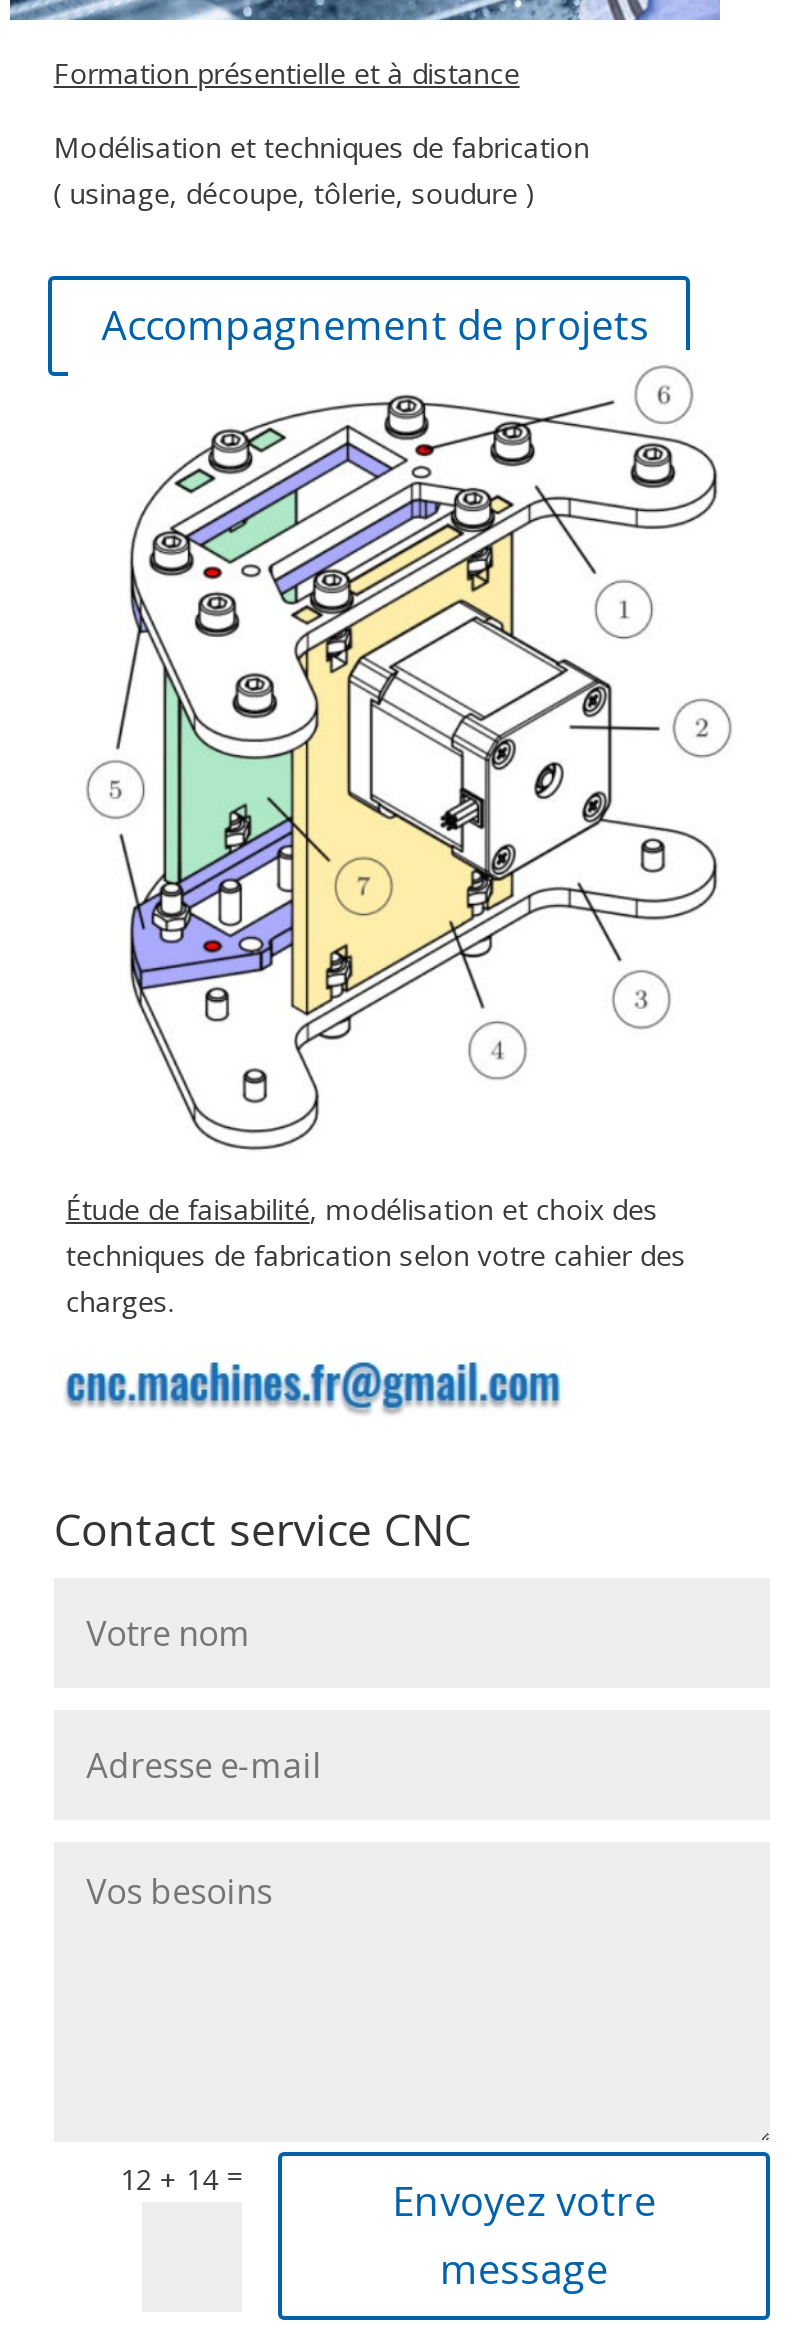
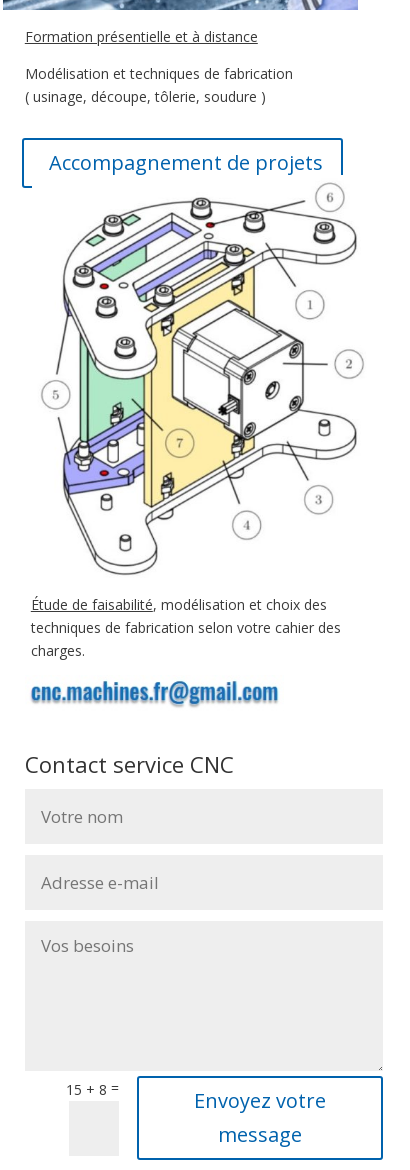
[120,2157,242,2198] 12 + 14 = -> [66,1078,119,1099] 15 + 8 =

